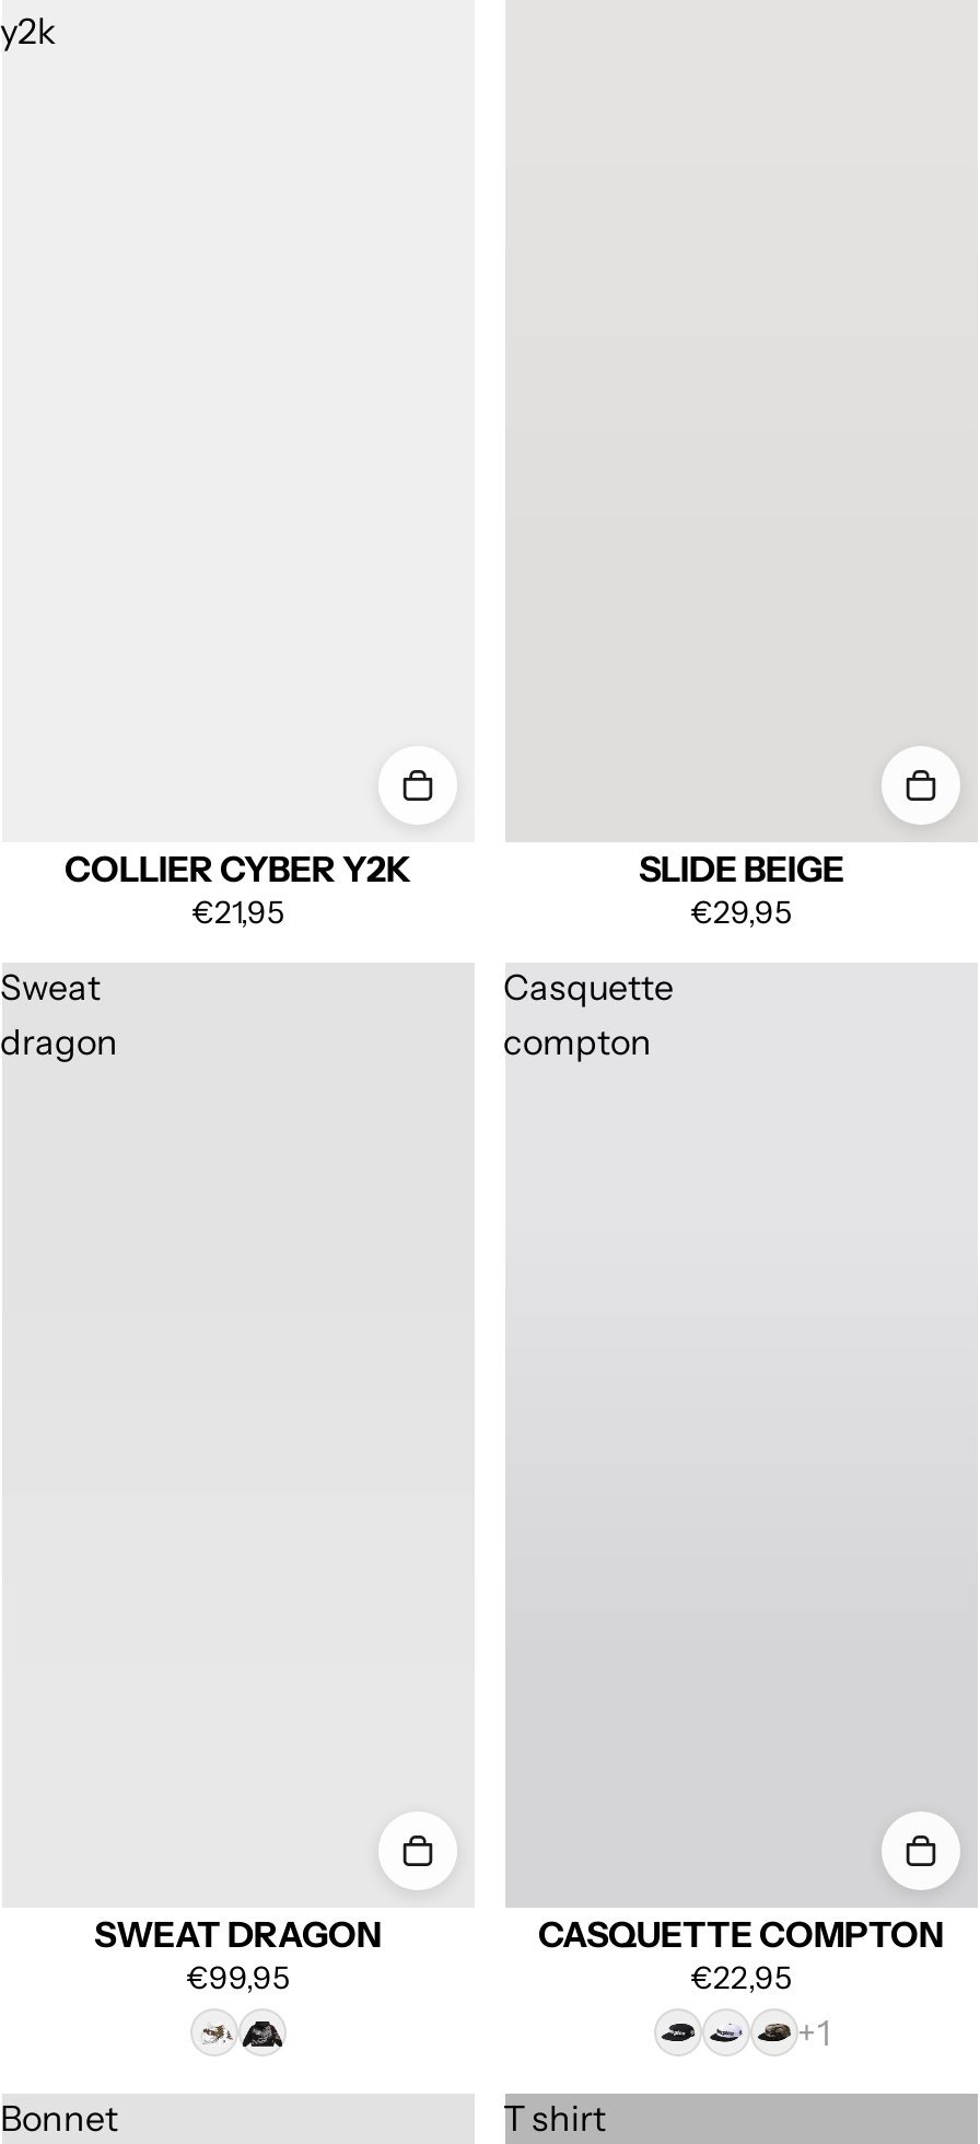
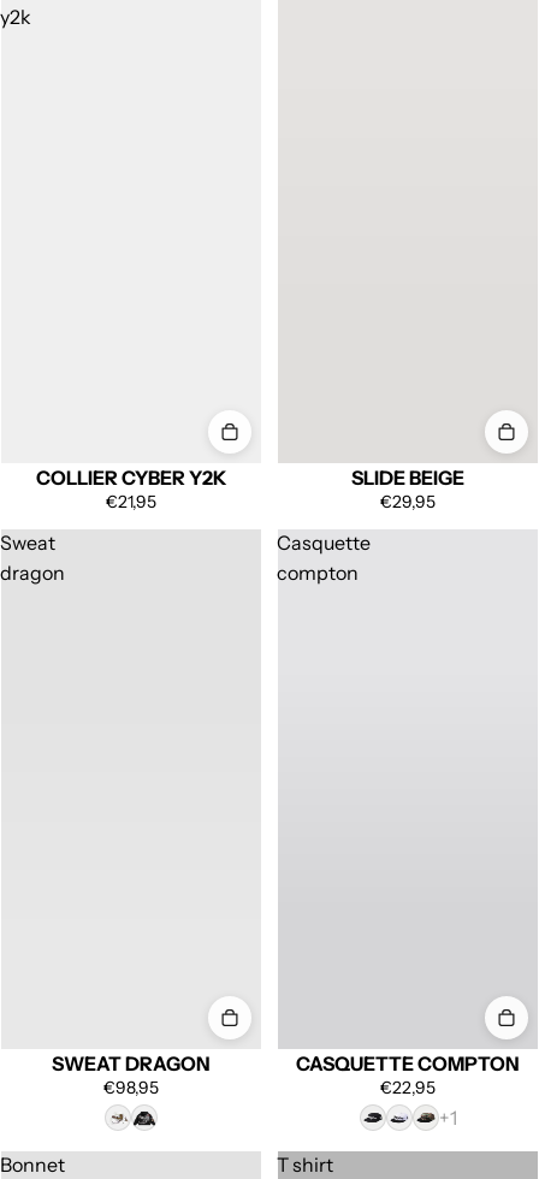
[187,1957,290,1996] €99,95 -> [103,1076,159,1098] €98,95

